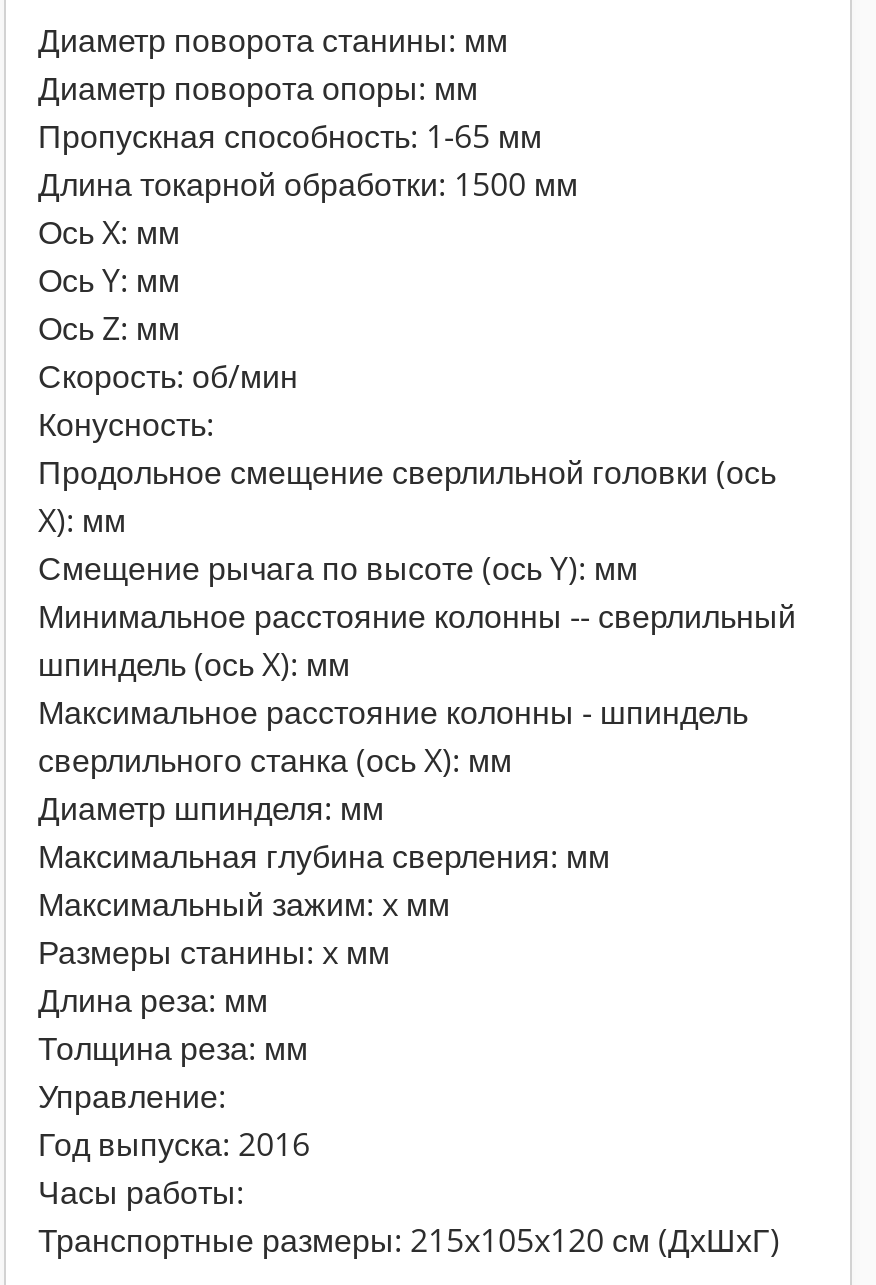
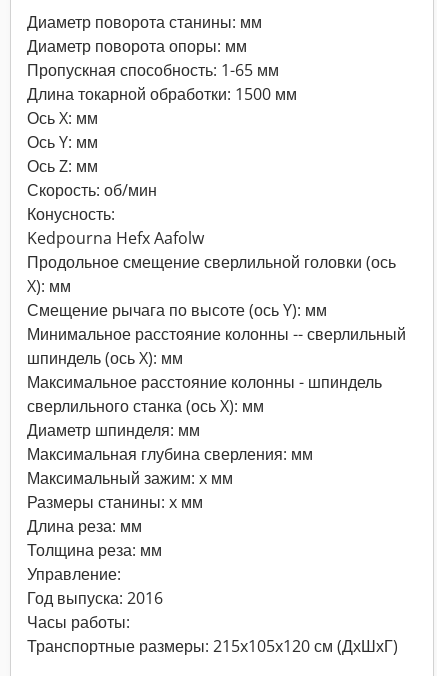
none -> [27,227,204,249] Kedpourna Hefx Aafolw

